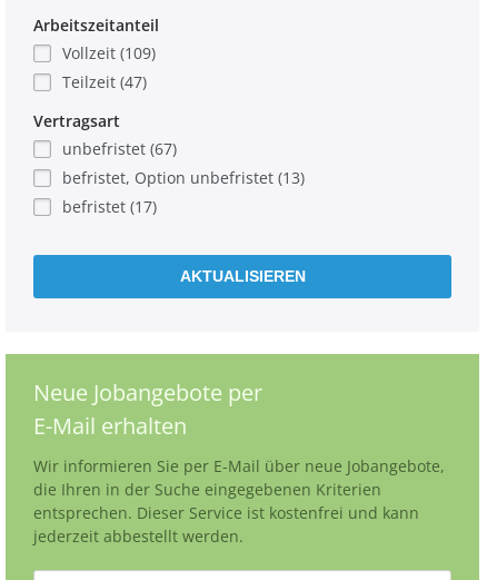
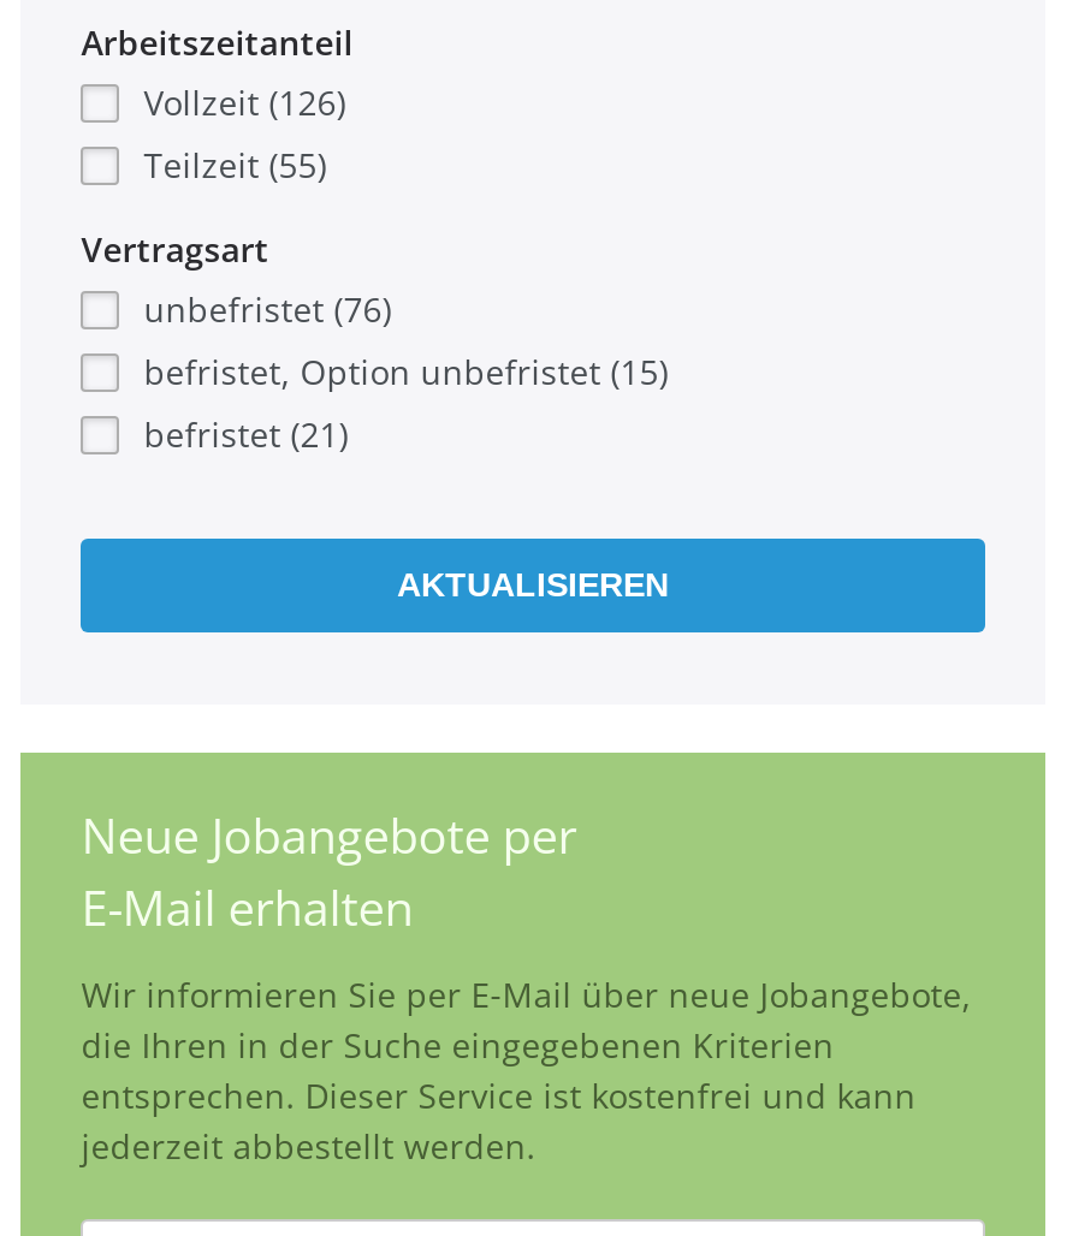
[62,42,156,63] Vollzeit (109) -> [144,79,346,125] Vollzeit (126)
[62,71,147,92] Teilzeit (47) -> [144,142,326,188] Teilzeit (55)
[62,138,177,159] unbefristet (67) -> [144,286,391,332] unbefristet (76)
[62,167,305,188] befristet, Option unbefristet (13) -> [144,349,668,394] befristet, Option unbefristet (15)
[62,196,157,217] befristet (17) -> [144,411,348,457] befristet (21)

